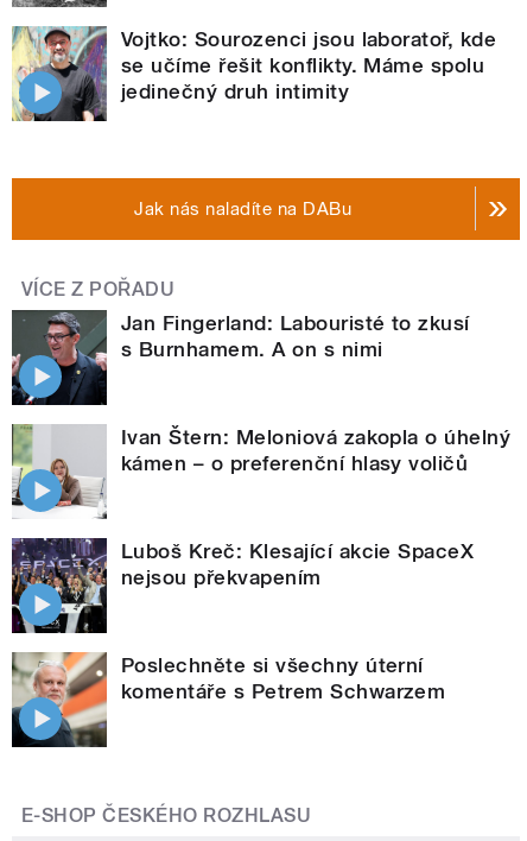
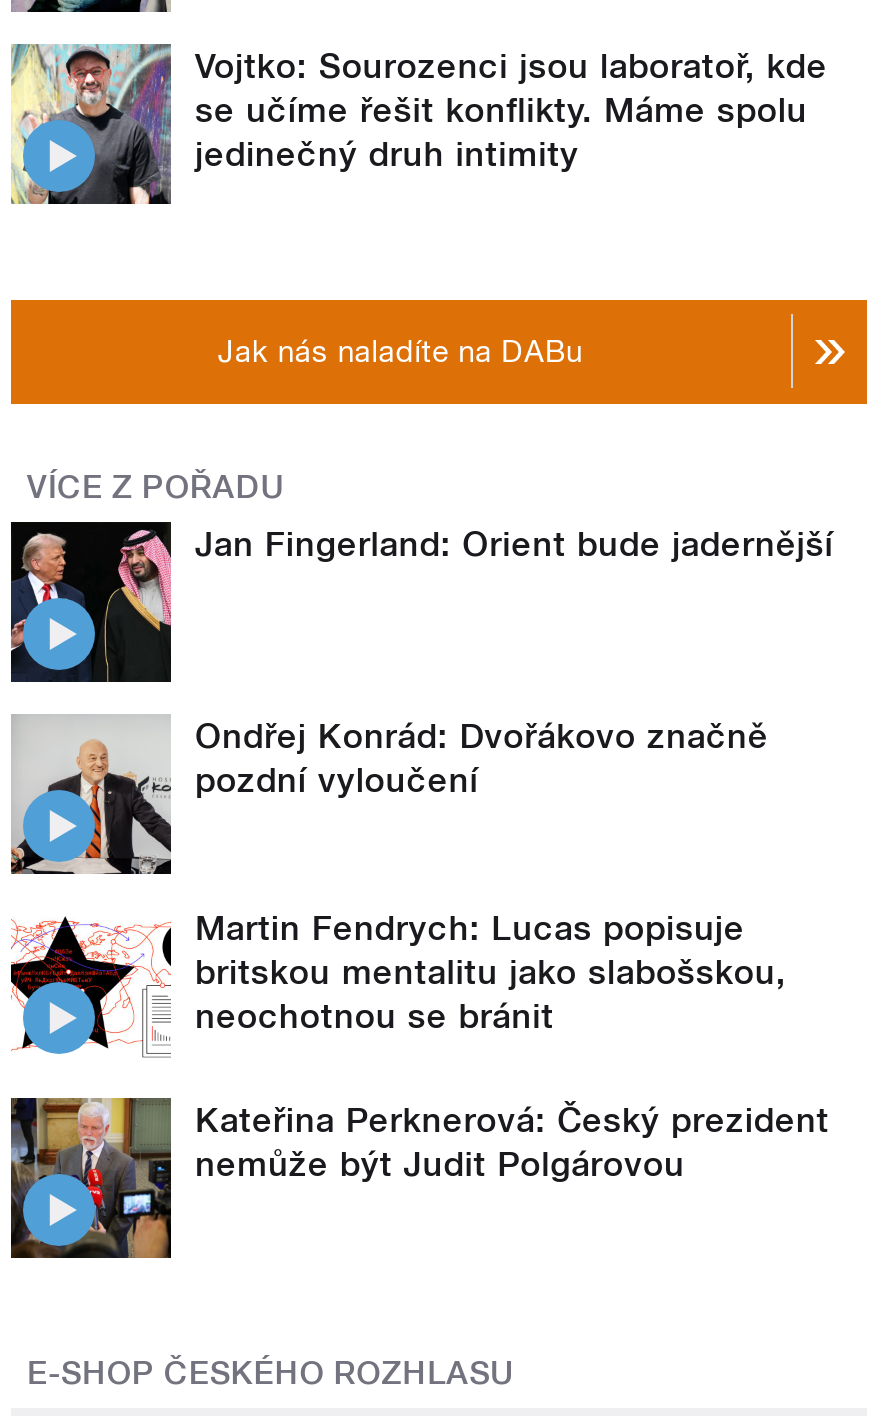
[11,310,470,405] [image] | Jan Fingerland: Labouristé to zkusí | s Burnhamem. A on s nimi -> [9,522,833,680] [image] | Jan Fingerland: Orient bude jadernější
[12,424,511,519] [image] | Ivan Štern: Meloniová zakopla o úhelný | kámen – o preferenční hlasy voličů -> [9,715,769,876] [image] | Ondřej Konrád: Dvořákovo značně | pozdní vyloučení
[11,537,474,634] [image] | Luboš Kreč: Klesající akcie SpaceX | nejsou překvapením -> [9,906,787,1066] [image] | Martin Fendrych: Lucas popisuje | britskou mentalitu jako slabošskou, | neochotnou se bránit
[12,651,446,748] [image] | Poslechněte si všechny úterní | komentáře s Petrem Schwarzem -> [11,1096,830,1260] [image] | Kateřina Perknerová: Český prezident | nemůže být Judit Polgárovou

